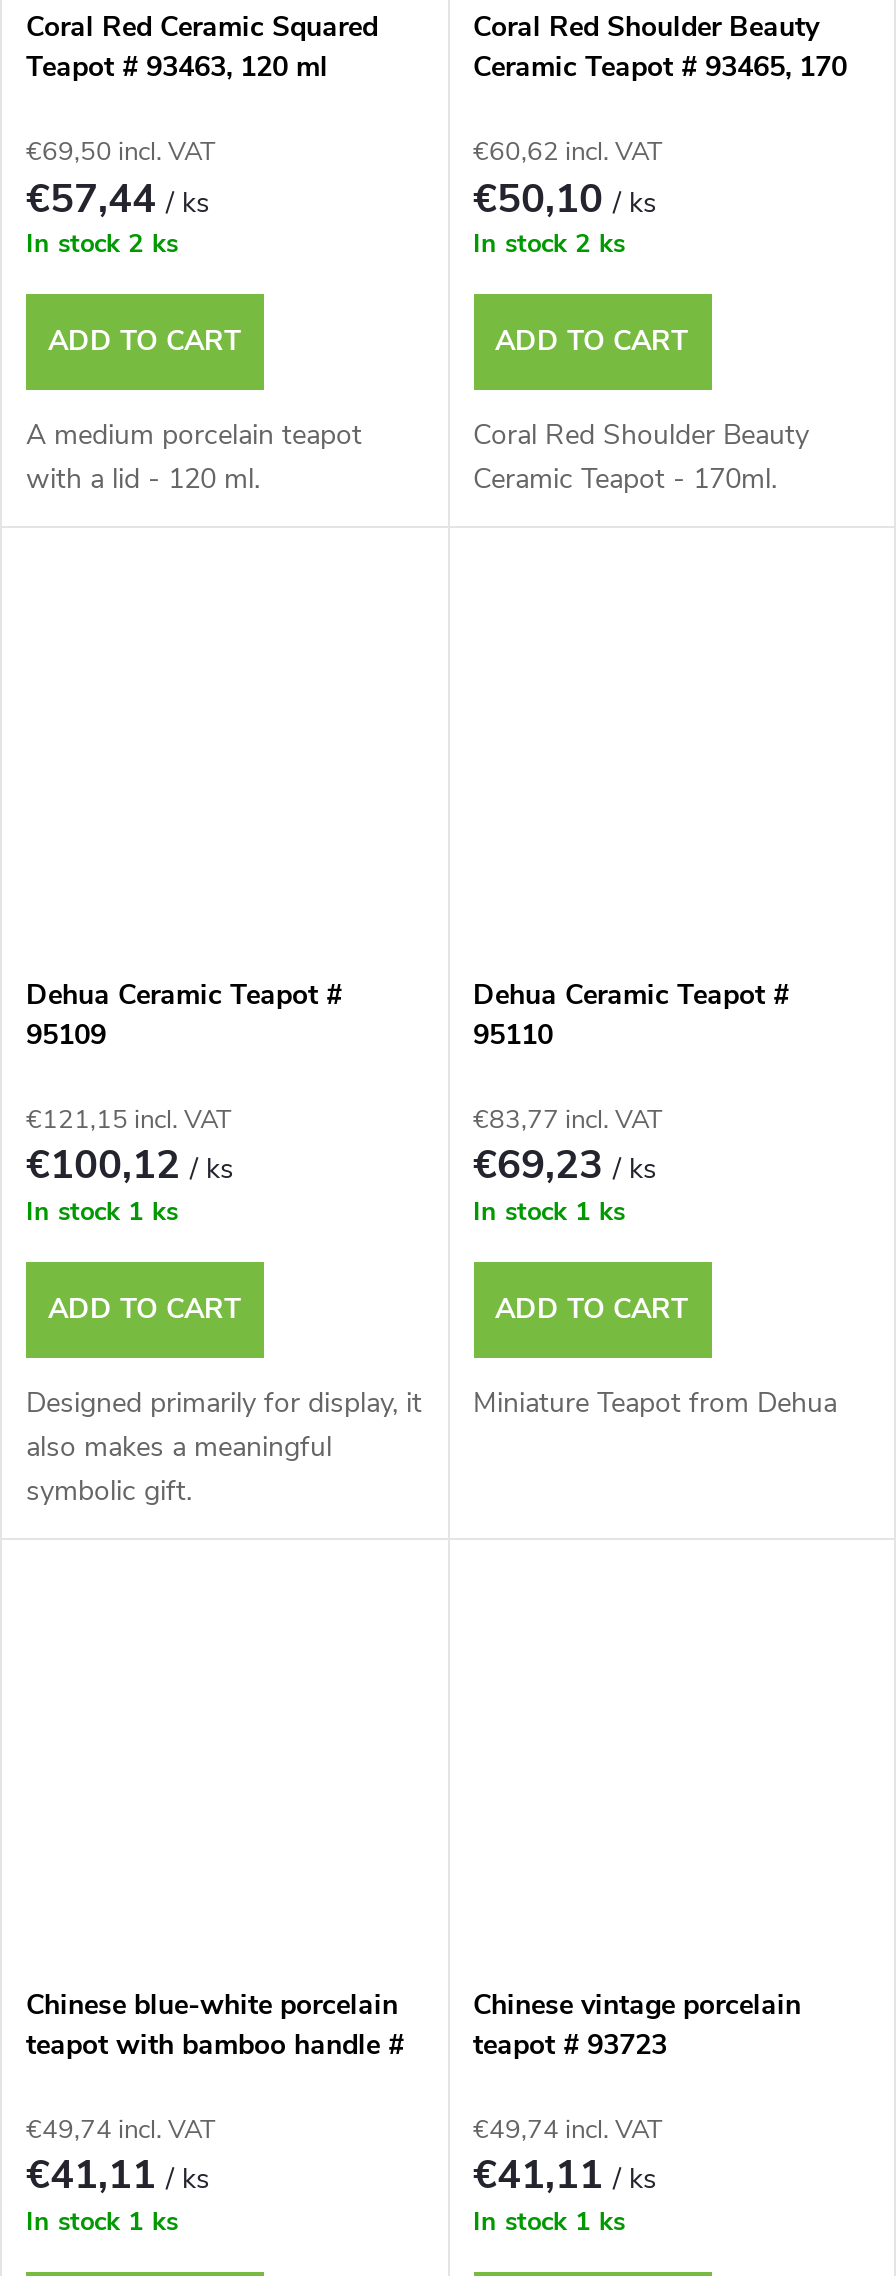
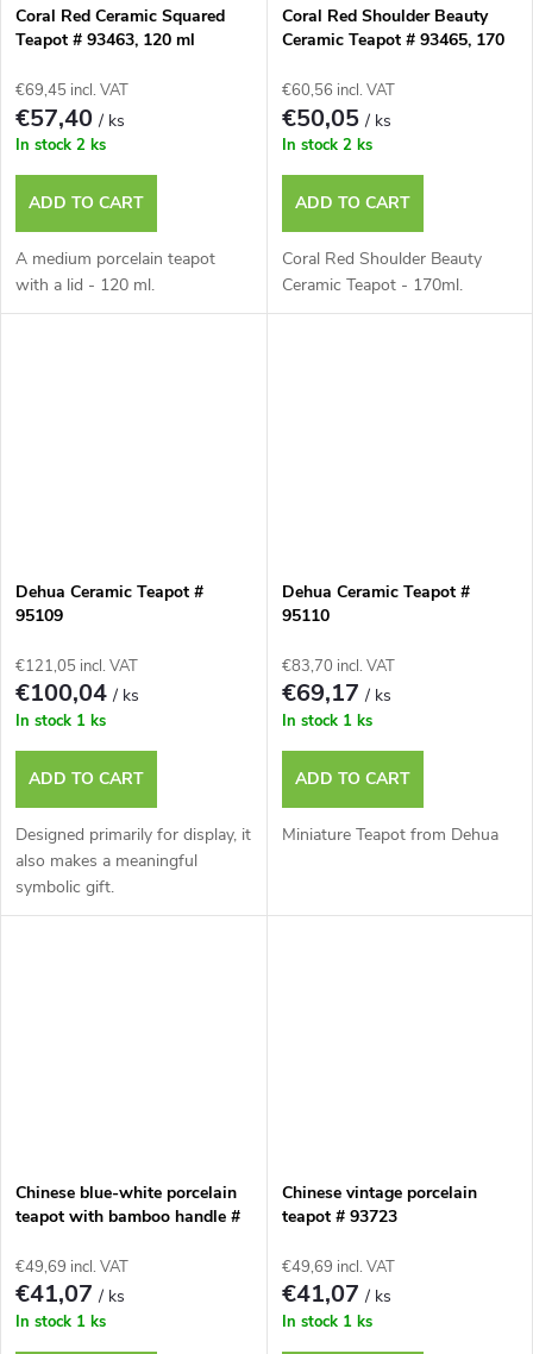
[26,135,216,171] €69,50 incl. VAT -> [15,80,128,102] €69,45 incl. VAT
[473,135,663,171] €60,62 incl. VAT -> [281,80,394,102] €60,56 incl. VAT
[26,172,210,226] €57,44 / ks -> [15,102,125,134] €57,40 / ks
[473,172,657,226] €50,10 / ks -> [281,102,391,134] €50,05 / ks
[26,1101,232,1137] €121,15 incl. VAT -> [15,655,138,677] €121,05 incl. VAT
[473,1101,663,1137] €83,77 incl. VAT -> [281,655,394,677] €83,70 incl. VAT
[26,1138,234,1192] €100,12 / ks -> [15,677,139,709] €100,04 / ks
[473,1138,657,1192] €69,23 / ks -> [281,677,391,709] €69,17 / ks
[26,2112,216,2148] €49,74 incl. VAT -> [15,1256,128,1278] €49,69 incl. VAT
[473,2112,663,2148] €49,74 incl. VAT -> [281,1256,394,1278] €49,69 incl. VAT
[26,2149,210,2203] €41,11 / ks -> [15,1278,125,1310] €41,07 / ks
[473,2149,657,2203] €41,11 / ks -> [281,1278,391,1310] €41,07 / ks

